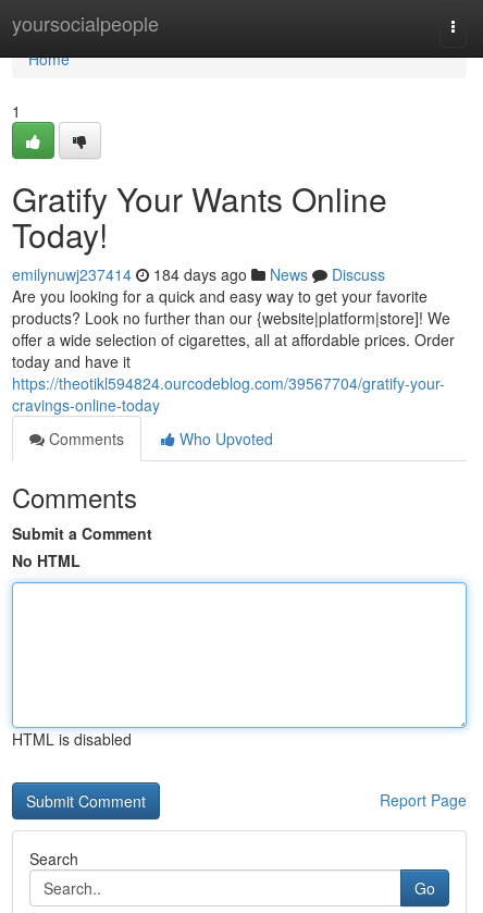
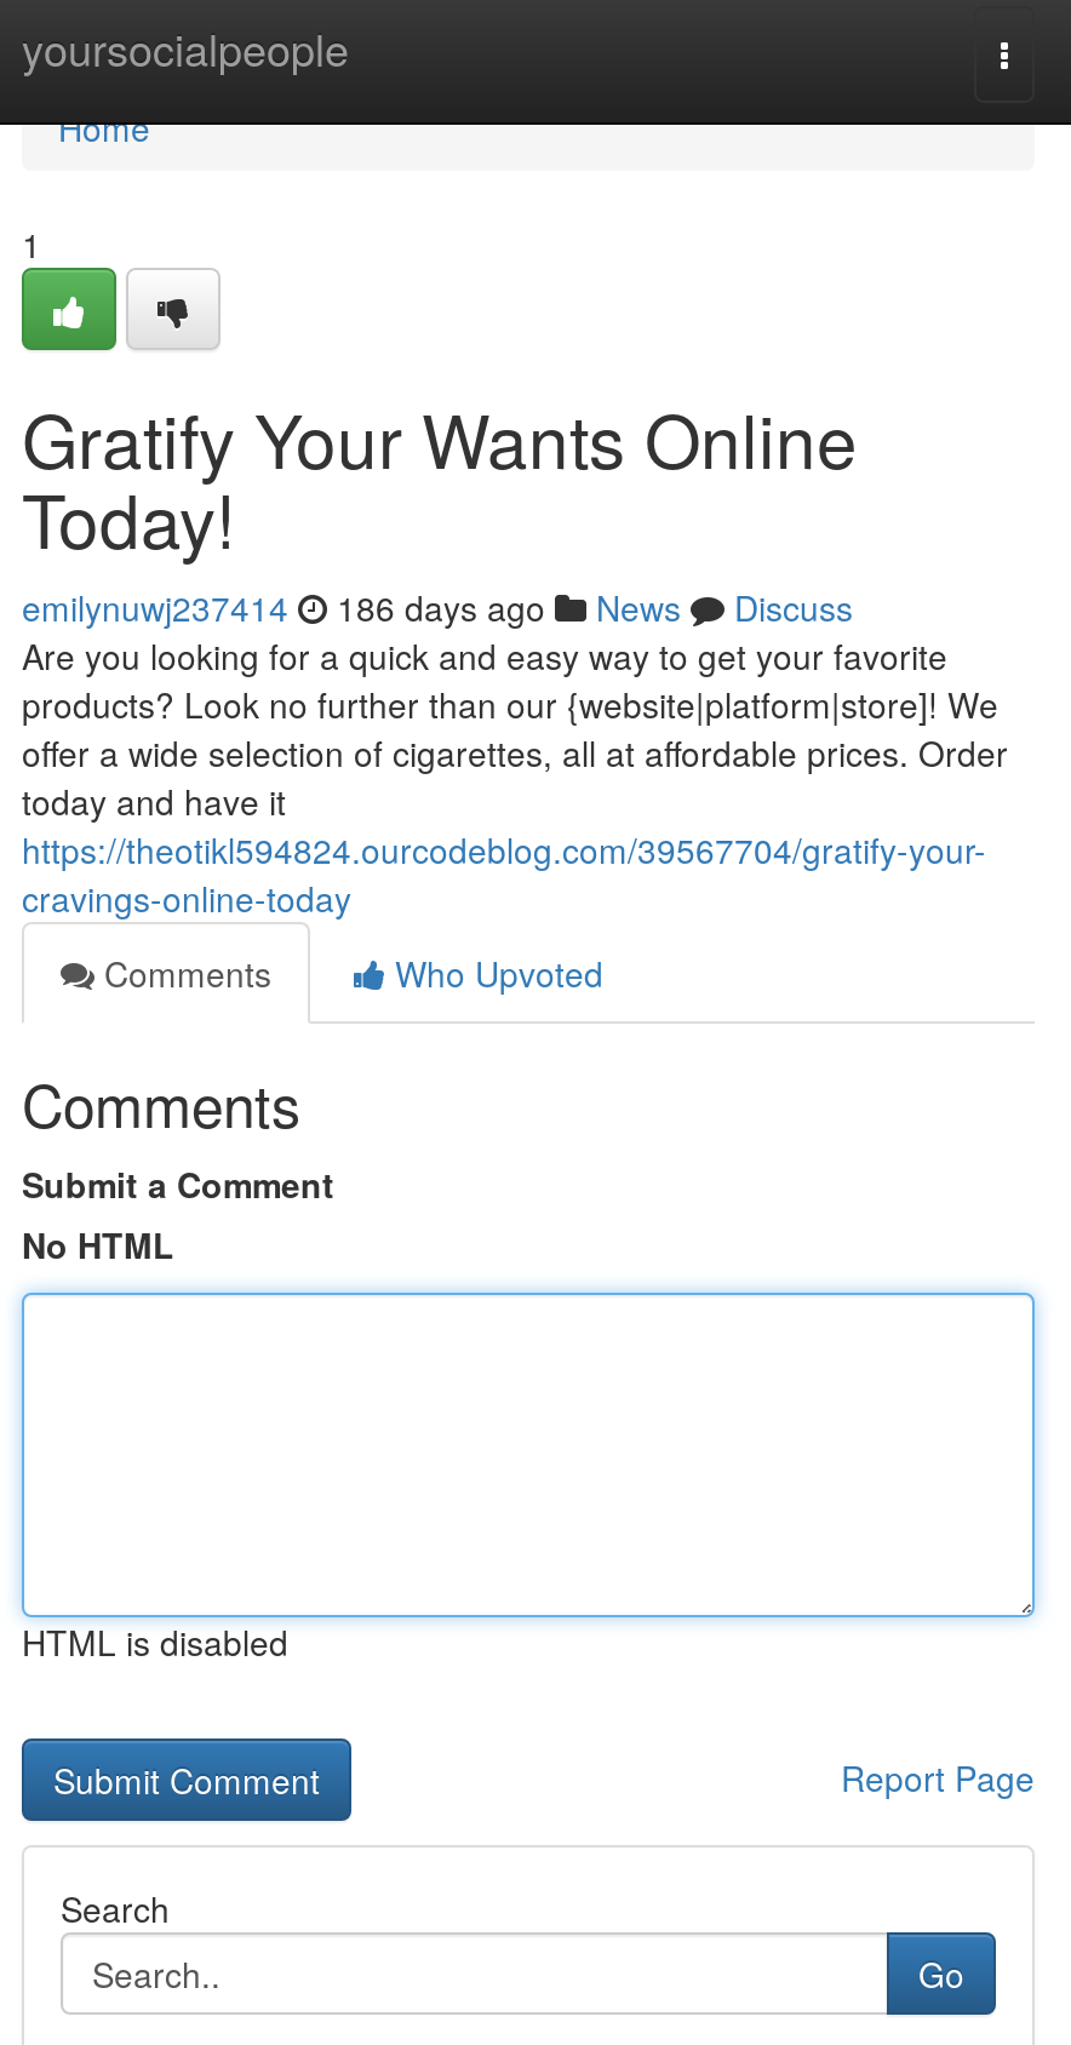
[12,263,385,285] emilynuwj237414 184 days ago News Discuss -> [22,583,853,631] emilynuwj237414 186 days ago News Discuss

